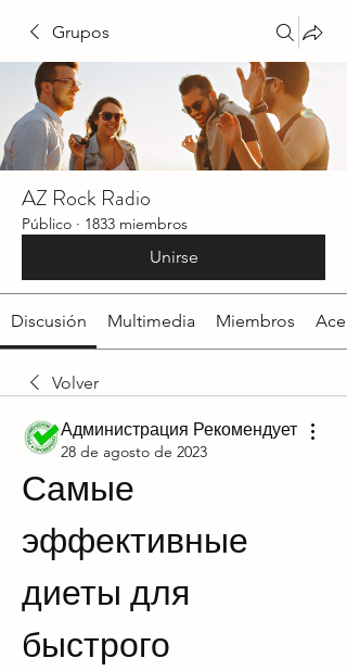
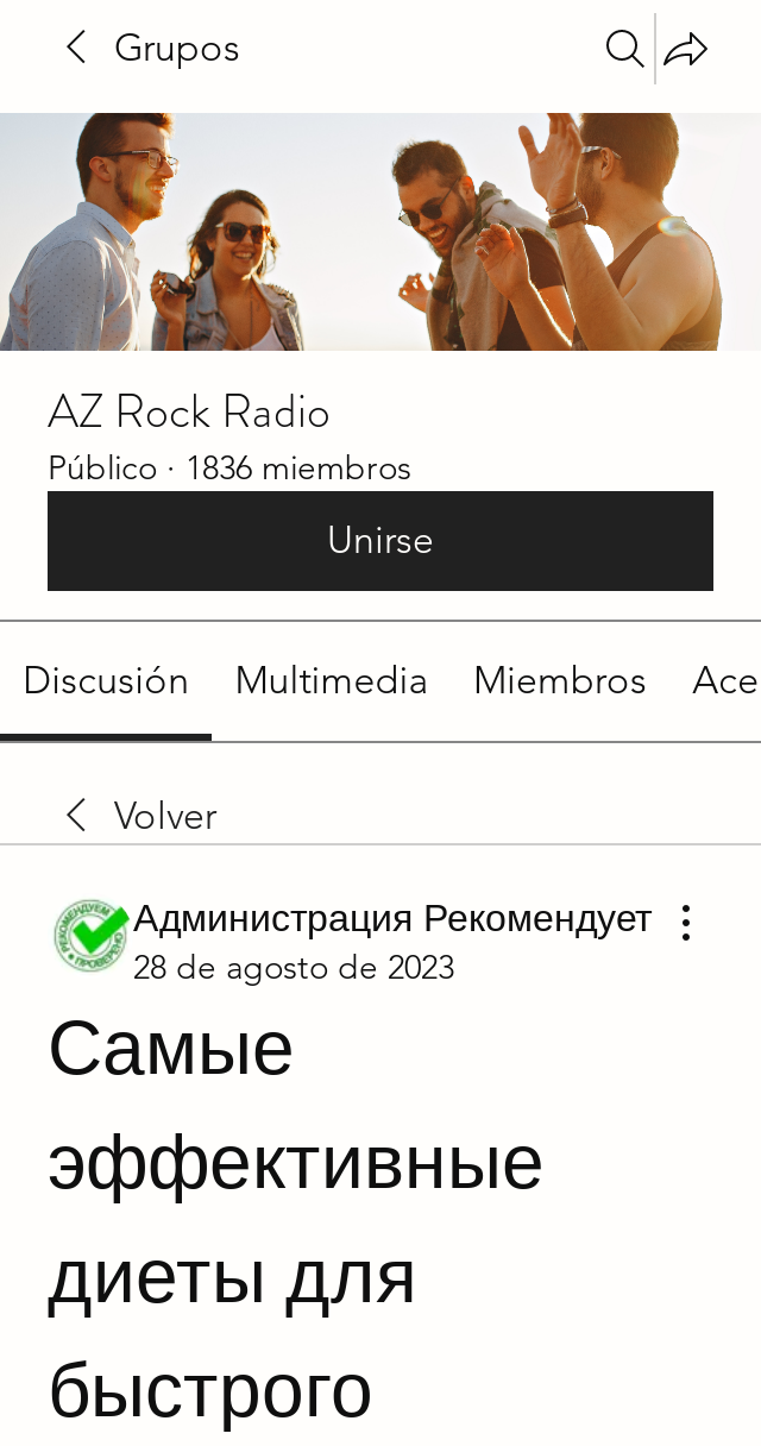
[22,214,188,233] Público · 1833 miembros -> [48,446,411,489] Público · 1836 miembros

